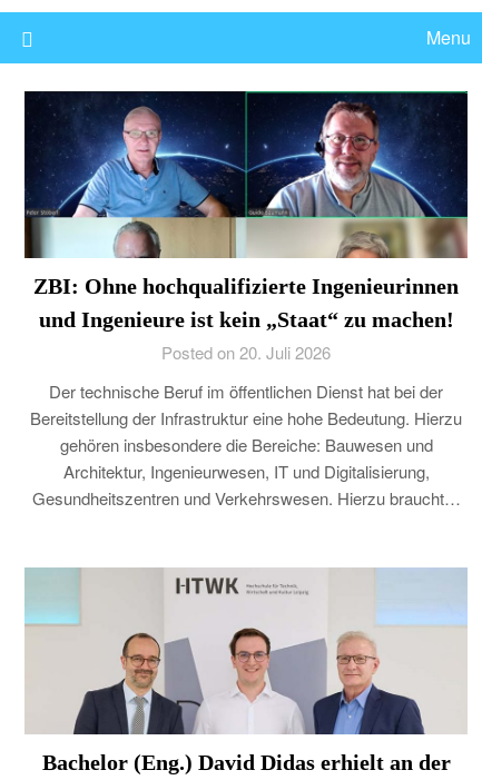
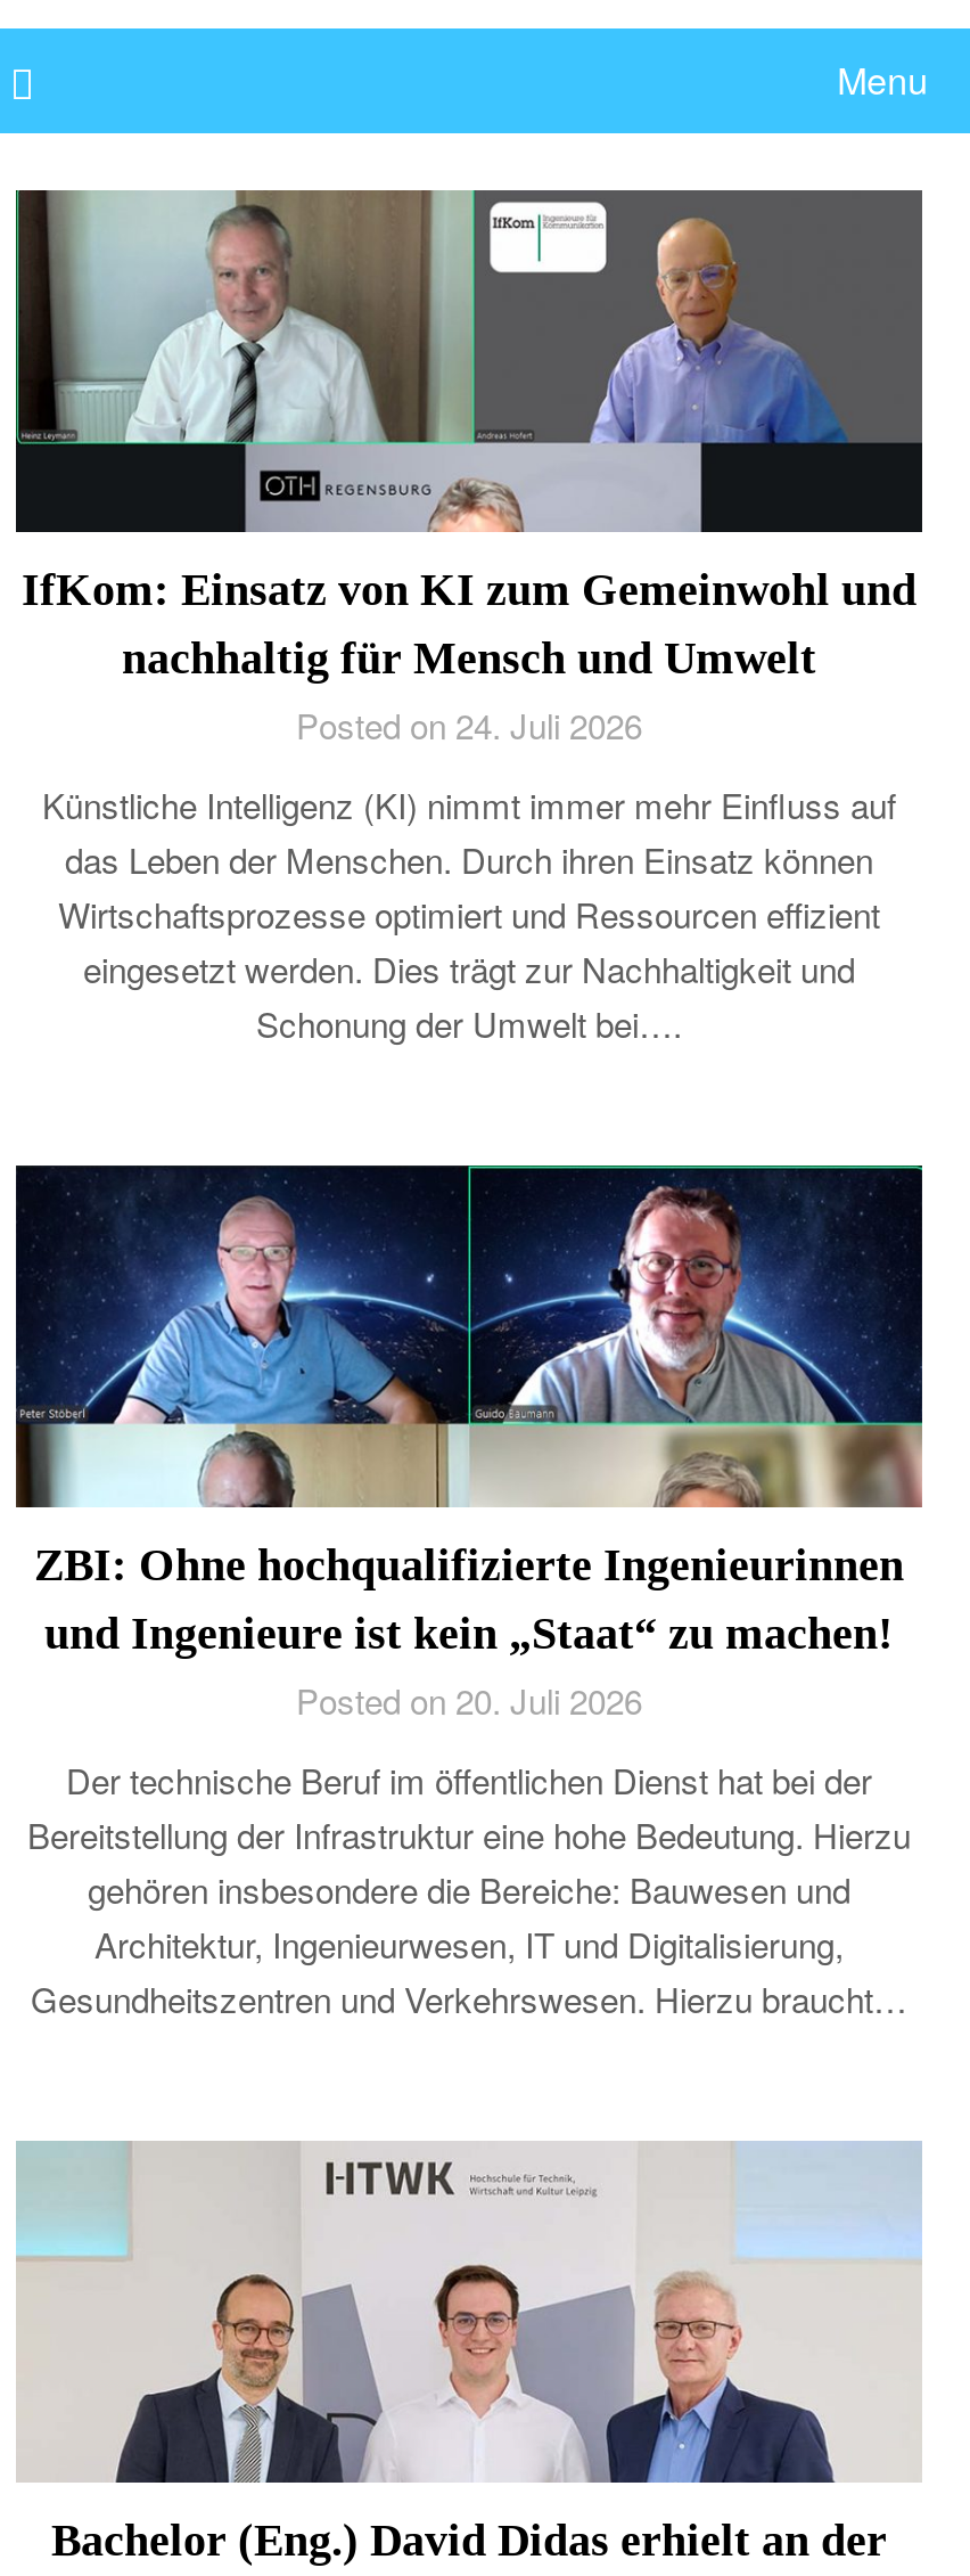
none -> [14,188,924,1046] [image] | IfKom: Einsatz von KI zum Gemeinwohl und | nachhaltig für Mensch und Umwelt | Posted on 24. Juli 2026 | Künstliche Intelligenz (KI) nimmt immer mehr Einfluss auf | das Leben der Menschen. Durch ihren Einsatz können | Wirtschaftsprozesse optimiert und Ressourcen effizient | eingesetzt werden. Dies trägt zur Nachhaltigkeit und | Schonung der Umwelt bei….

